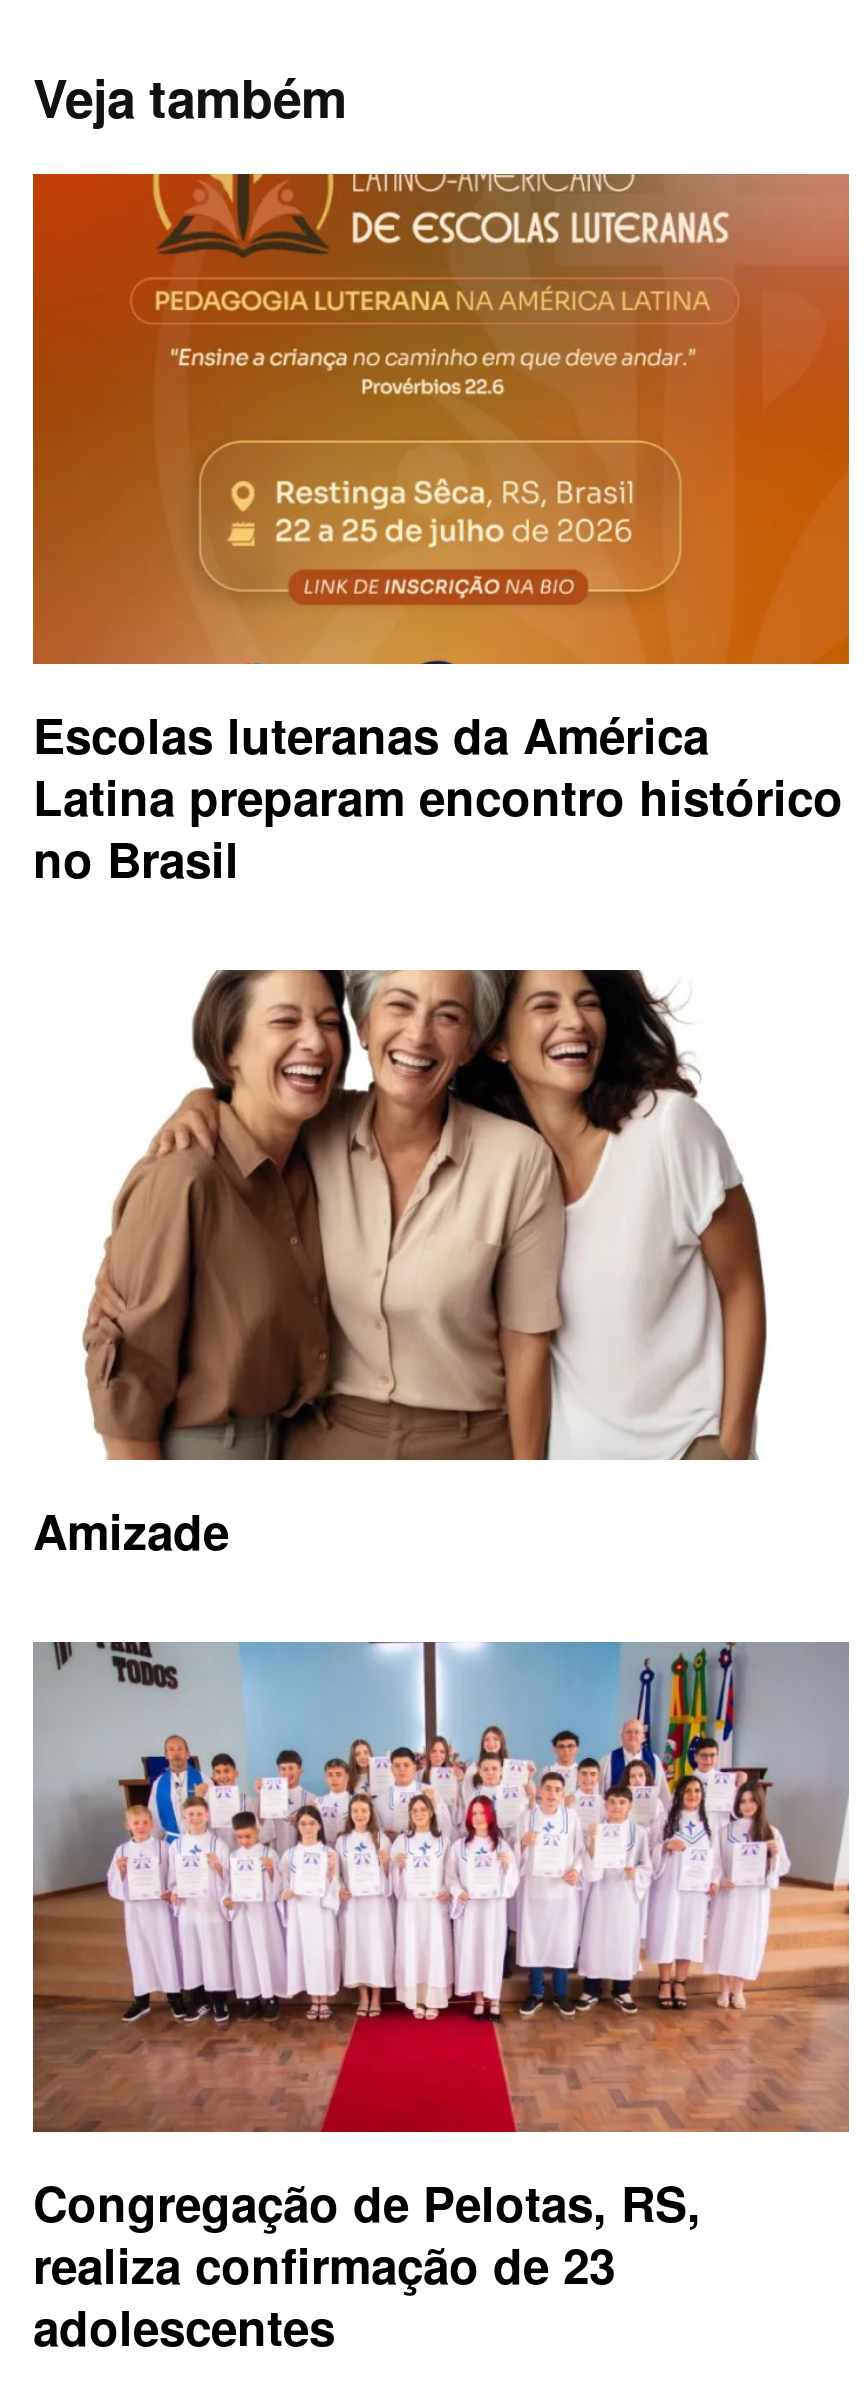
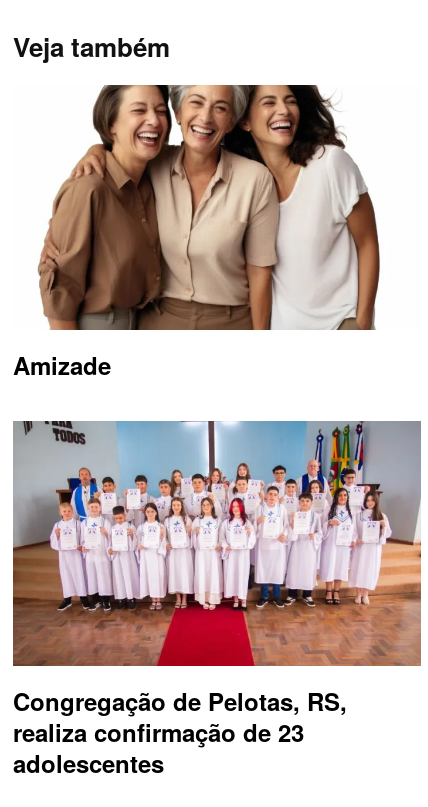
[31,172,851,892] [image] | Escolas luteranas da América | Latina preparam encontro histórico | no Brasil -> none

